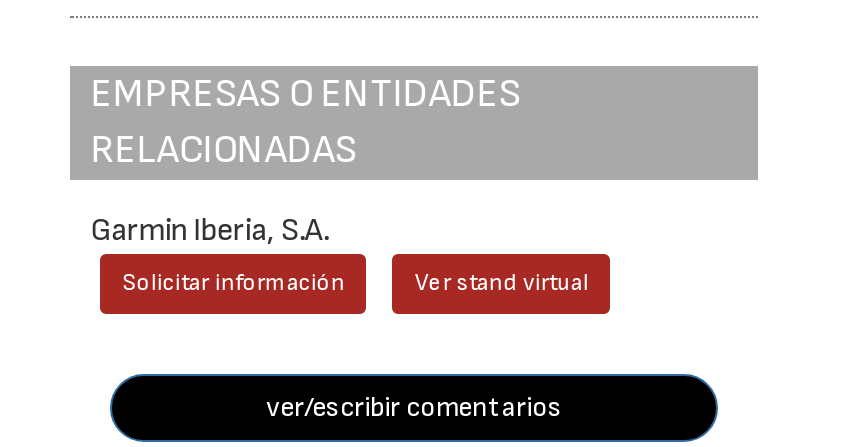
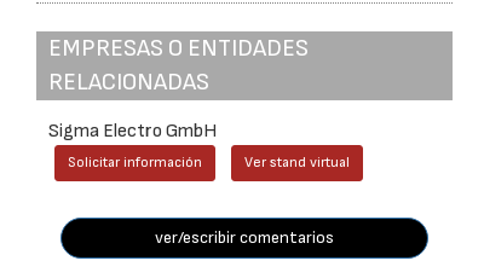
[91,211,329,249] Garmin Iberia, S.A. -> [49,120,217,143] Sigma Electro GmbH

